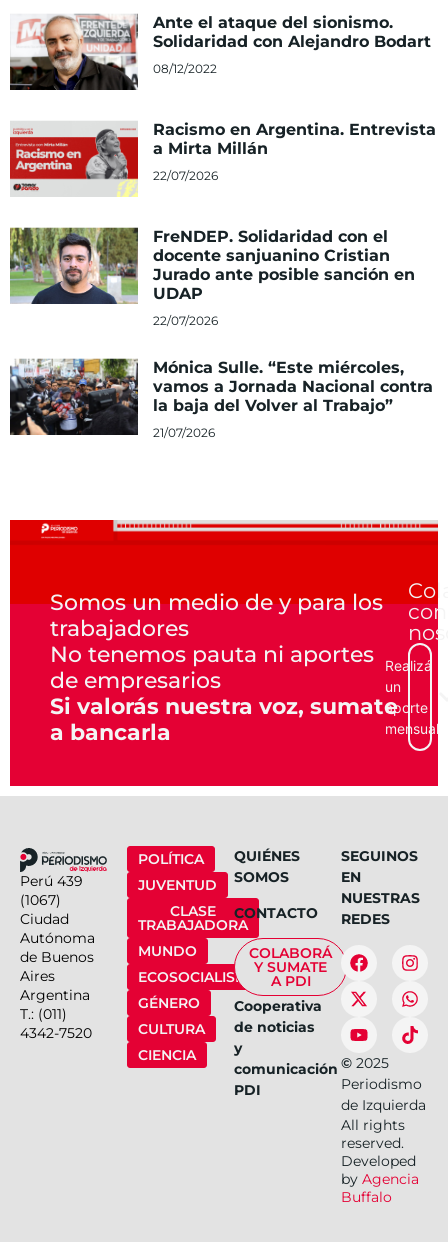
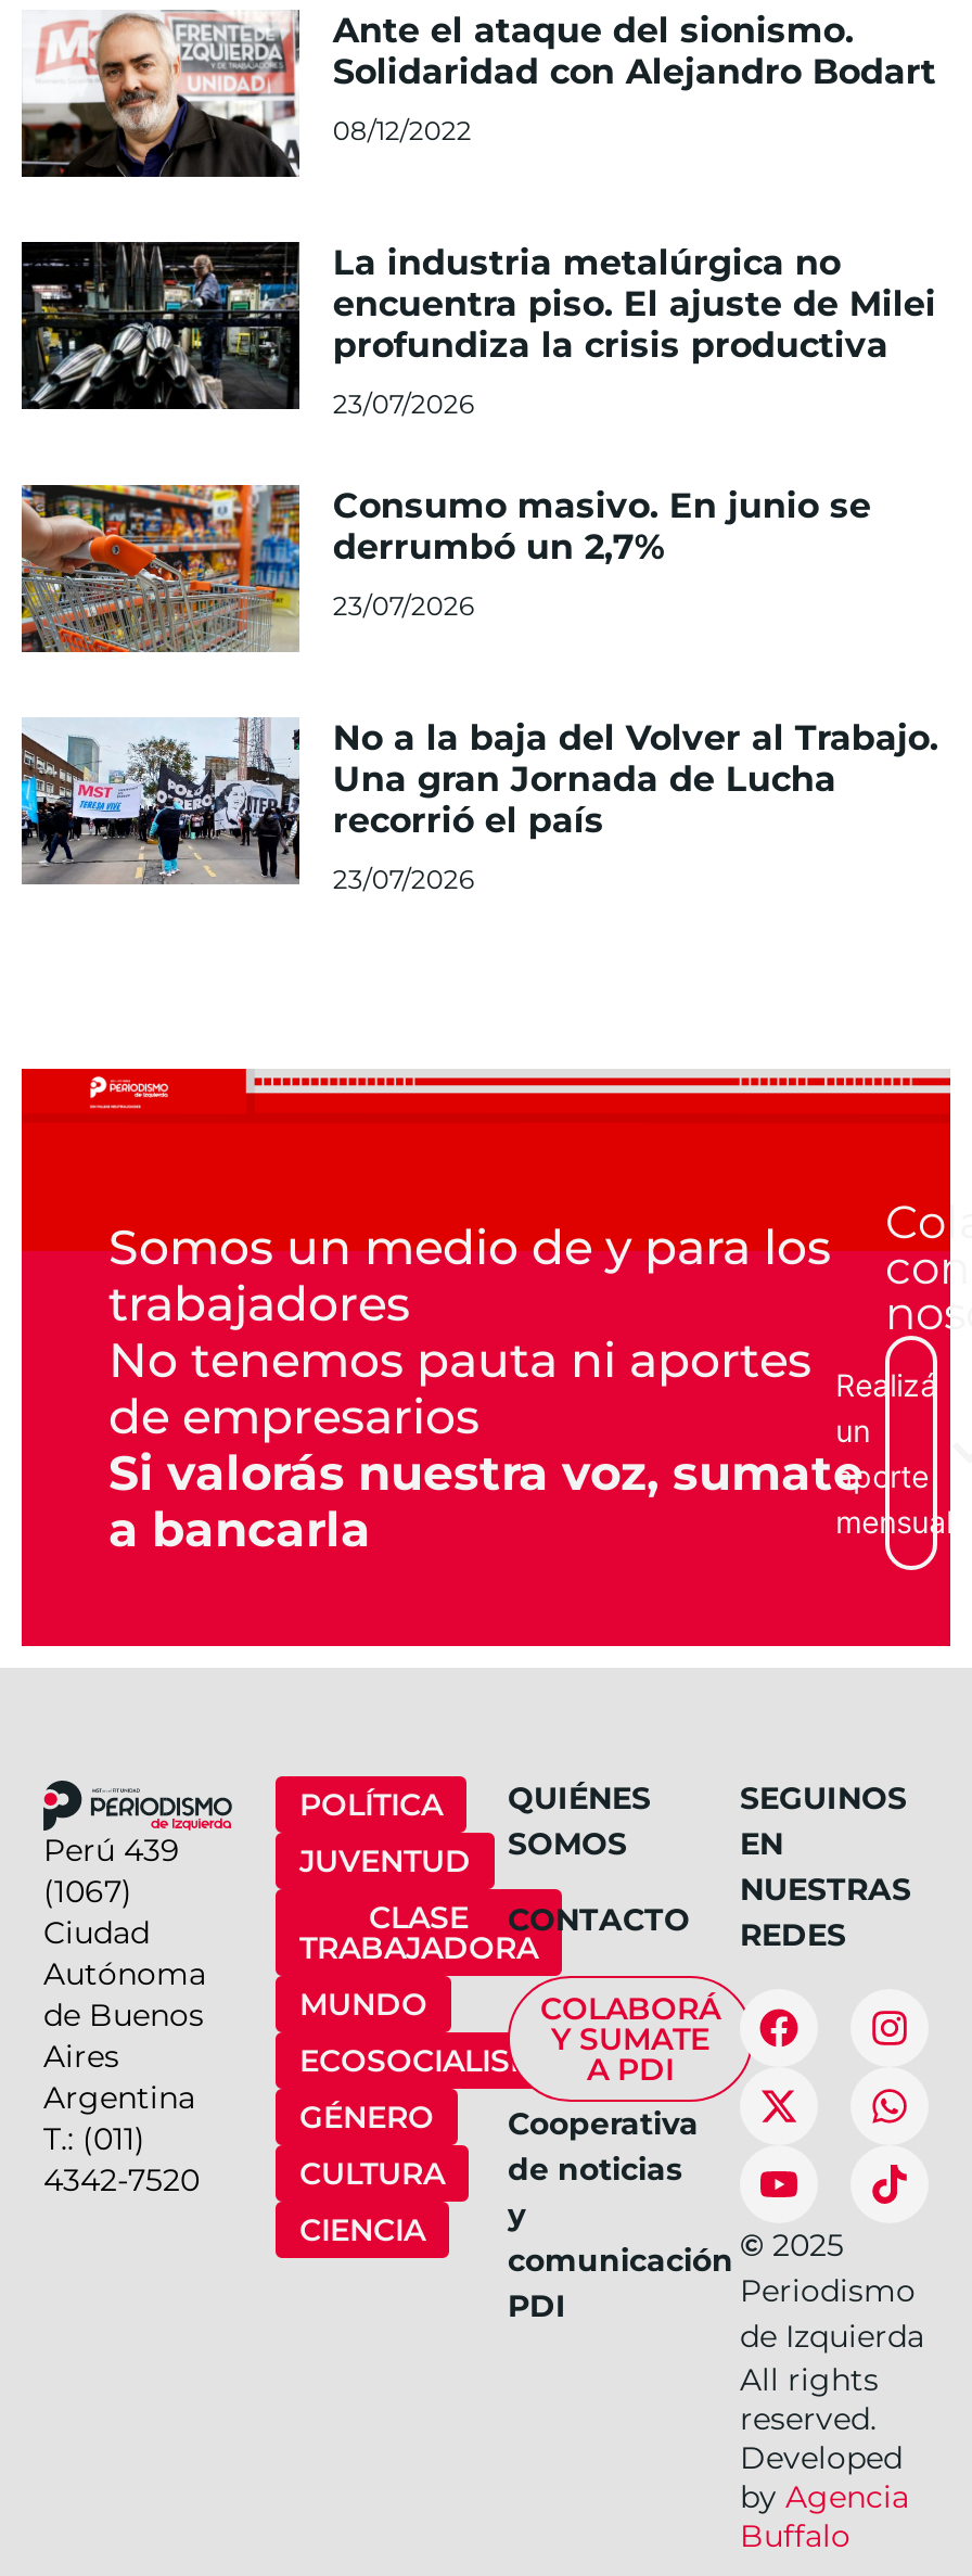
[9,120,436,198] [image] | Racismo en Argentina. Entrevista | a Mirta Millán -> [20,239,936,412] [image] | La industria metalúrgica no | encuentra piso. El ajuste de Milei | profundiza la crisis productiva
[153,168,218,183] 22/07/2026 -> [333,387,474,419] 23/07/2026
[9,227,415,310] [image] | FreNDEP. Solidaridad con el | docente sanjuanino Cristian | Jurado ante posible sanción en | UDAP -> [20,475,871,655] [image] | Consumo masivo. En junio se | derrumbó un 2,7%
[153,313,218,328] 22/07/2026 -> [333,589,474,621] 23/07/2026
[10,358,433,435] [image] | Mónica Sulle. “Este miércoles, | vamos a Jornada Nacional contra | la baja del Volver al Trabajo” -> [20,717,938,885] [image] | No a la baja del Volver al Trabajo. | Una gran Jornada de Lucha | recorrió el país
[153,425,215,440] 21/07/2026 -> [333,862,474,895] 23/07/2026

